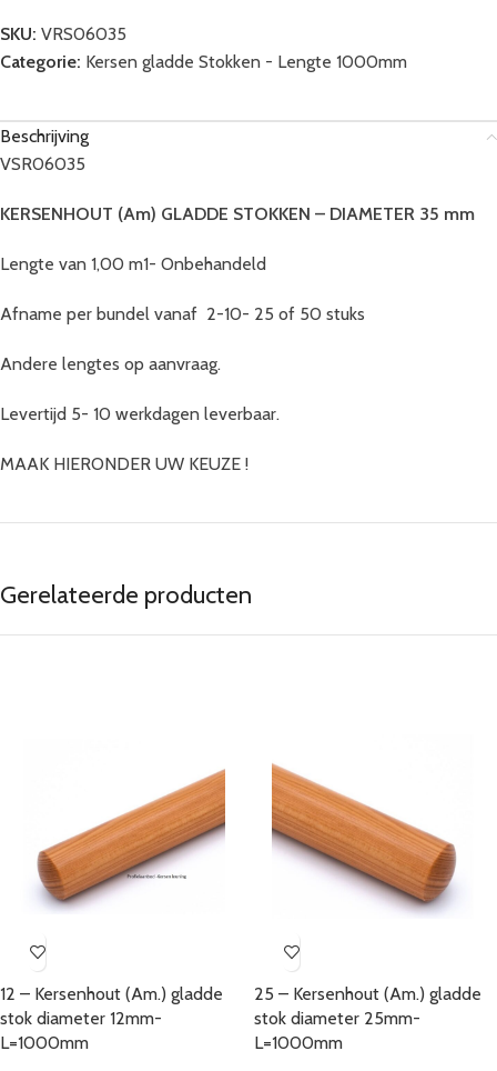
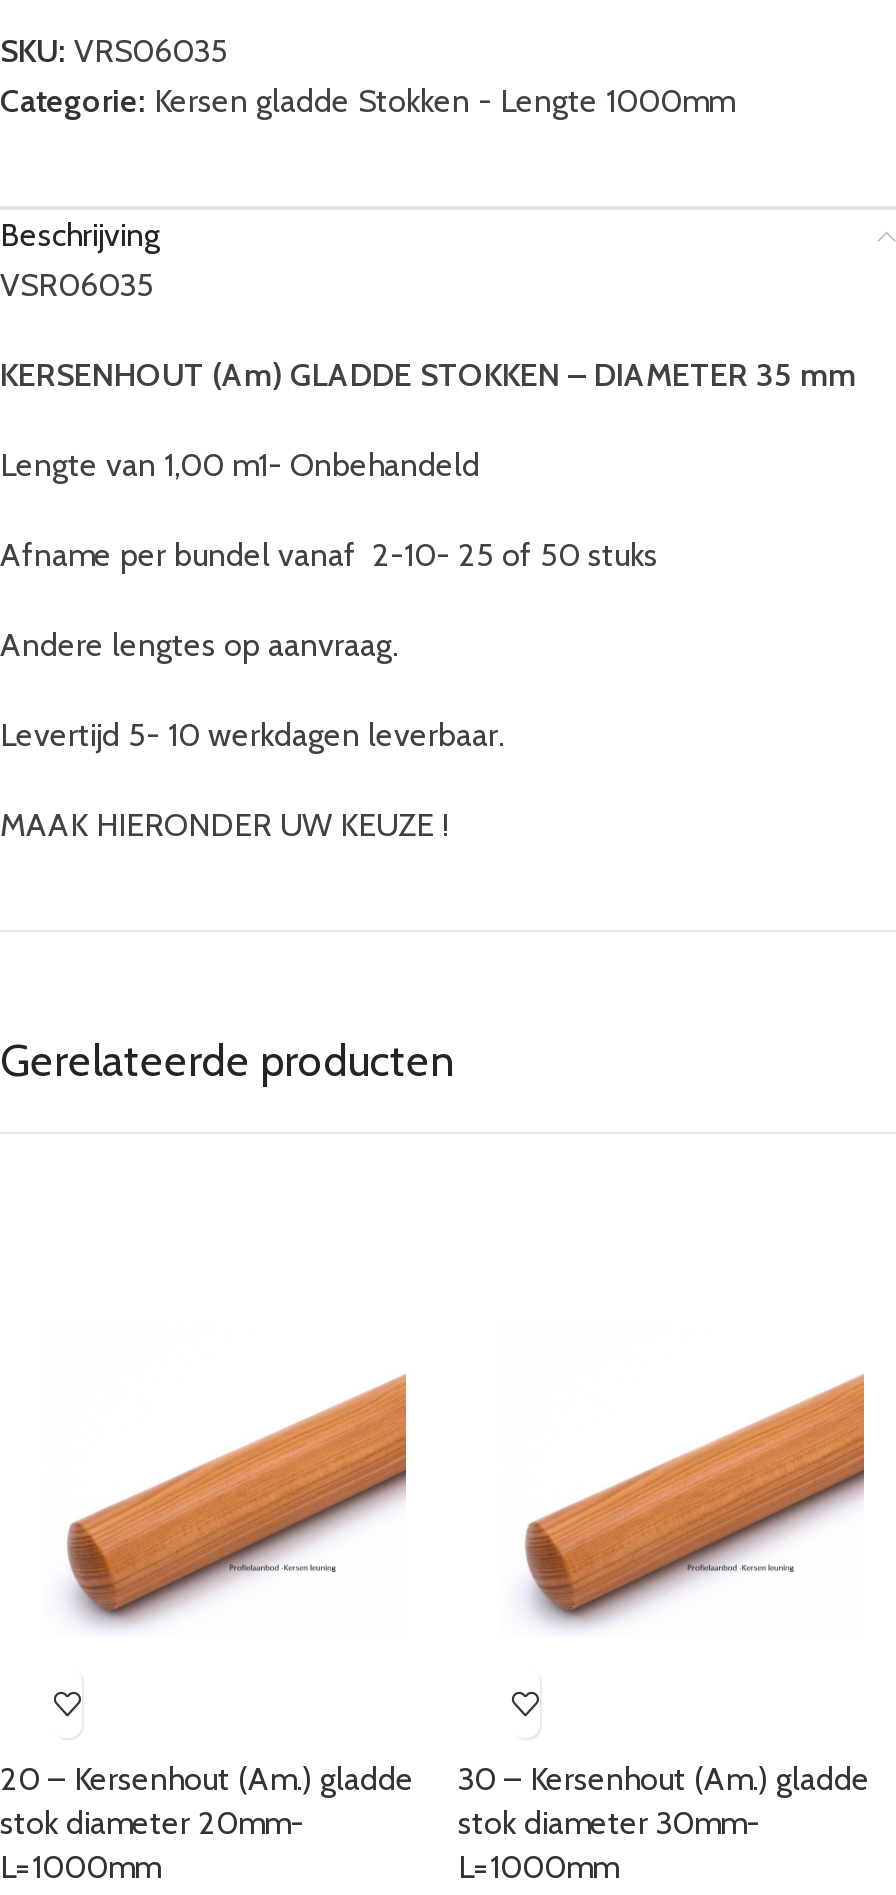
[271,763,479,914] [image] -> [490,1366,866,1634] [image]
[0,983,223,1004] 12 – Kersenhout (Am.) gladde -> [0,1760,414,1798] 20 – Kersenhout (Am.) gladde
[254,983,481,1004] 25 – Kersenhout (Am.) gladde -> [458,1760,870,1798] 30 – Kersenhout (Am.) gladde
[0,1008,162,1029] stok diameter 12mm- -> [0,1804,304,1842] stok diameter 20mm-
[254,1008,420,1029] stok diameter 25mm- -> [458,1804,760,1842] stok diameter 30mm-

